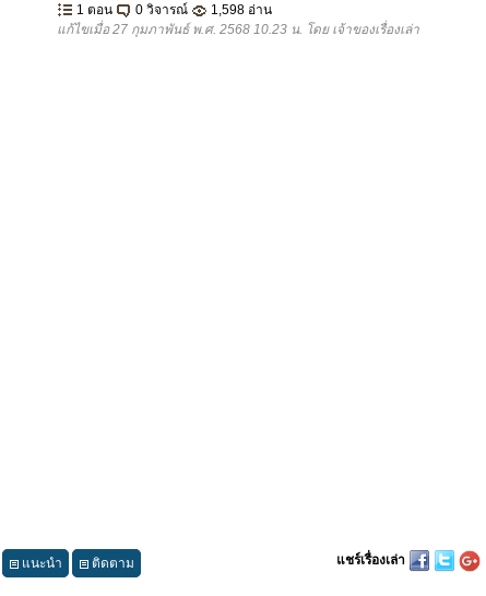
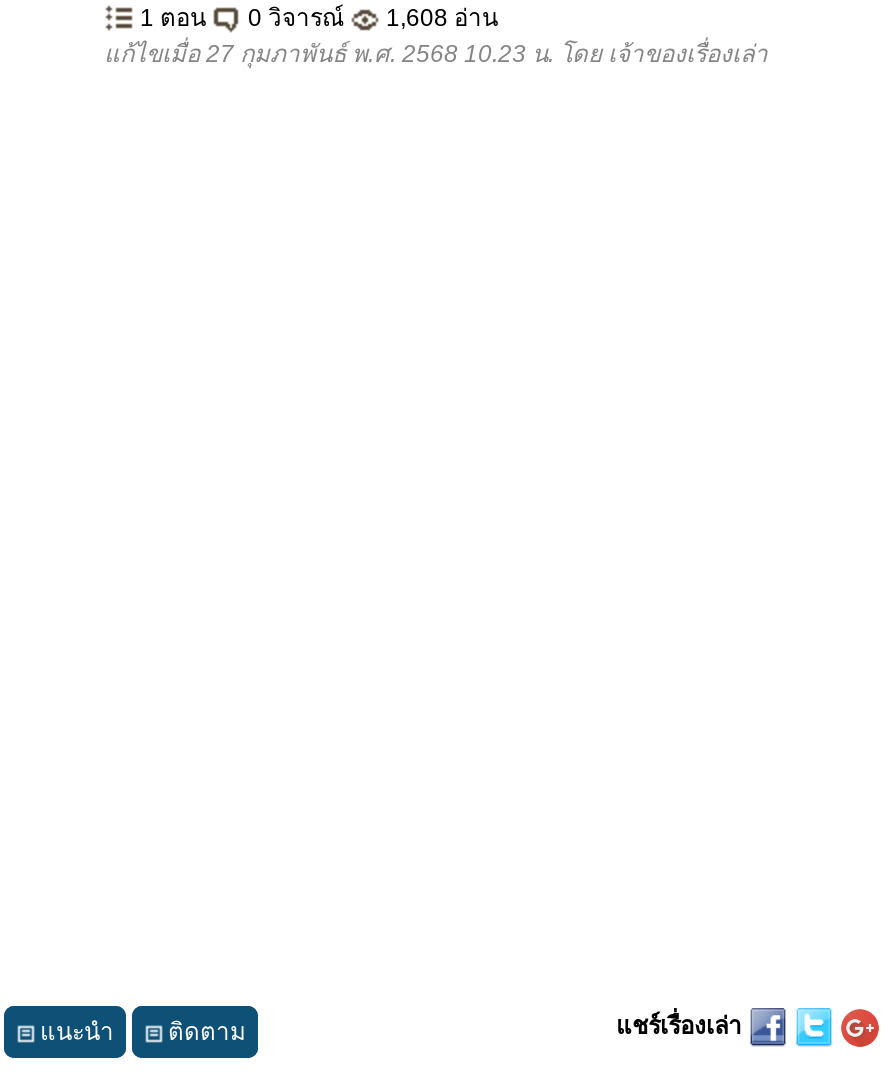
[73,2,272,17] 1 ตอน 0 วิจารณ์ 1,598 อ่าน -> [134,4,498,32] 1 ตอน 0 วิจารณ์ 1,608 อ่าน

